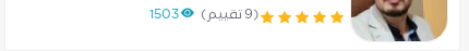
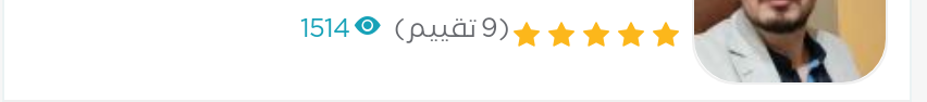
[149,4,179,29] 1503 -> [300,9,350,59] 1514

